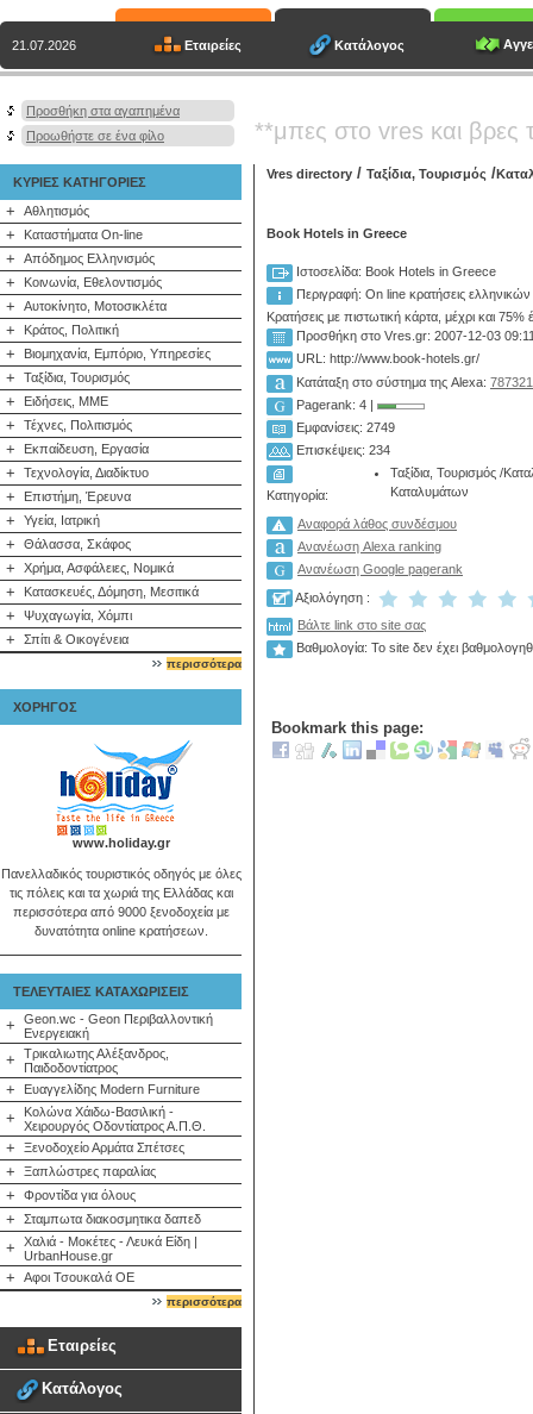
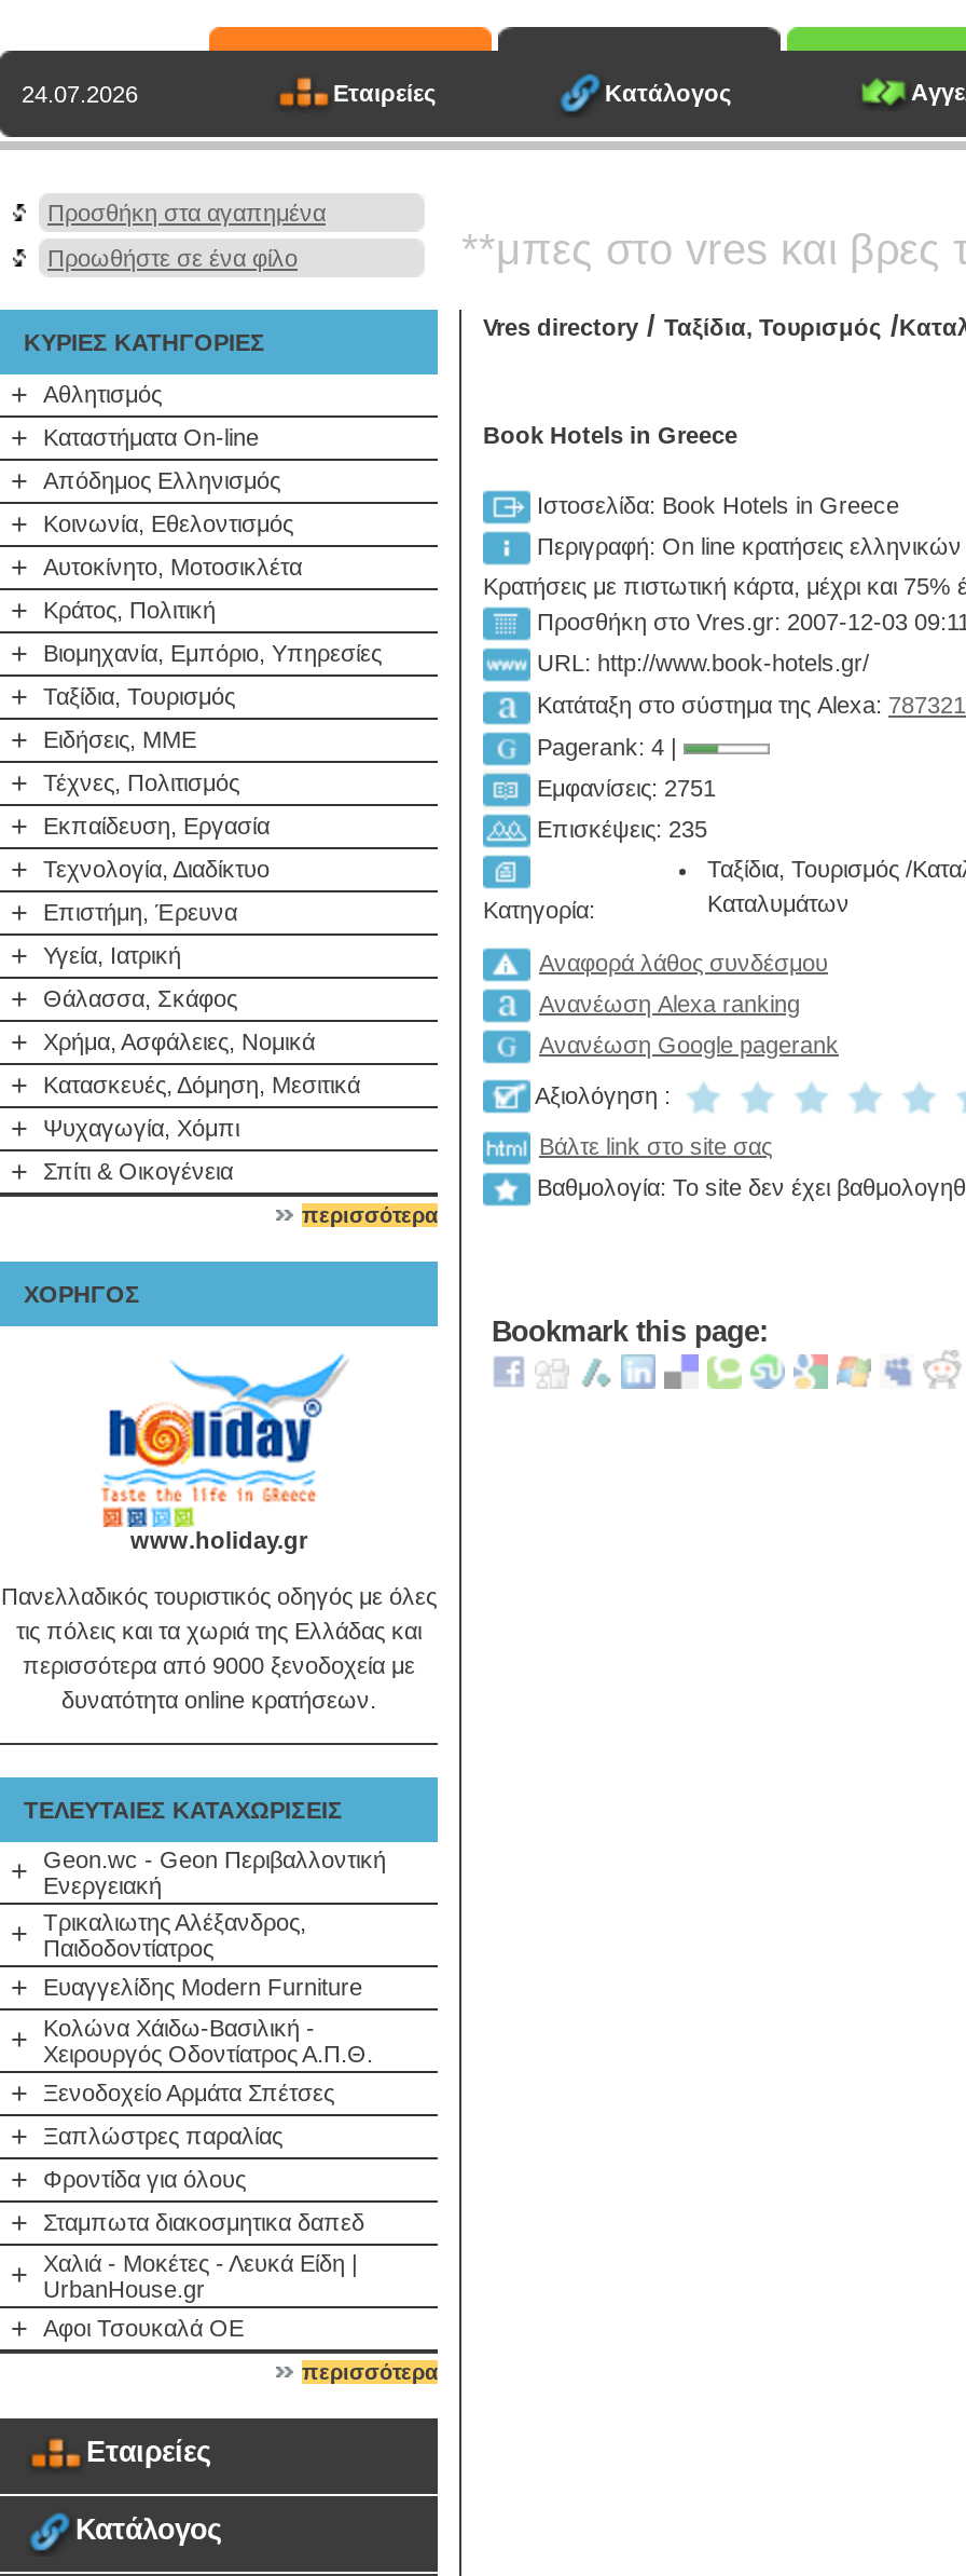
[12,38,76,52] 21.07.2026 -> [22,81,138,107] 24.07.2026
[293,420,395,434] Εμφανίσεις: 2749 -> [530,774,716,800] Εμφανίσεις: 2751
[293,443,390,457] Επισκέψεις: 234 -> [530,815,707,841] Επισκέψεις: 235

